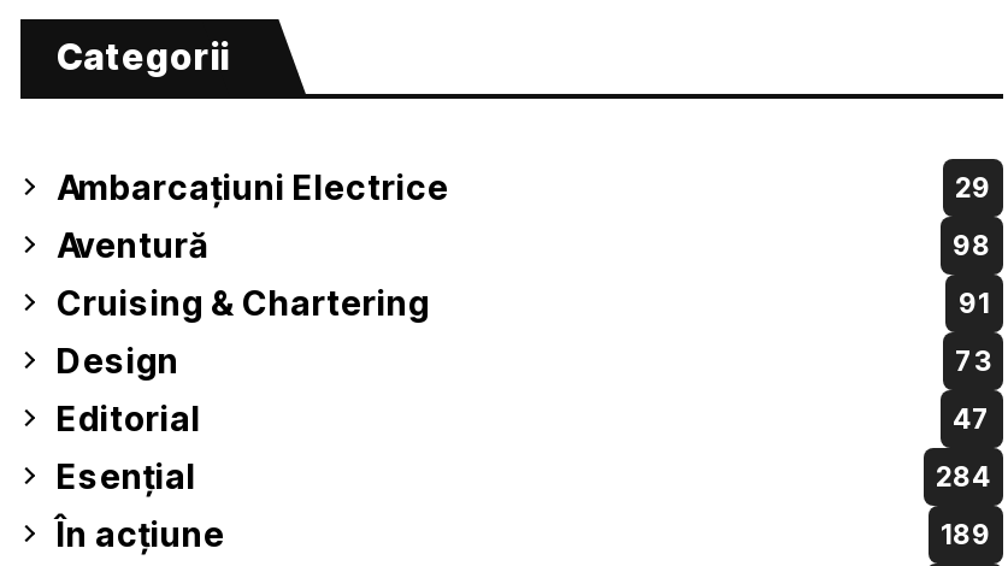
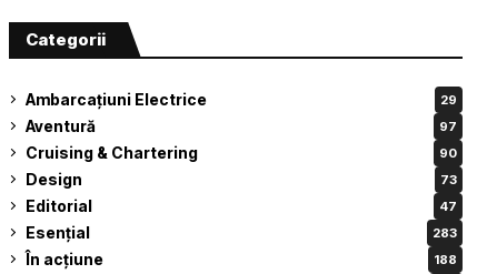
[953,228,991,262] 98 -> [439,118,457,134] 97
[959,286,990,320] 91 -> [439,145,457,161] 90
[936,460,991,493] 284 -> [433,225,457,240] 283
[941,517,991,551] 189 -> [434,252,457,267] 188

